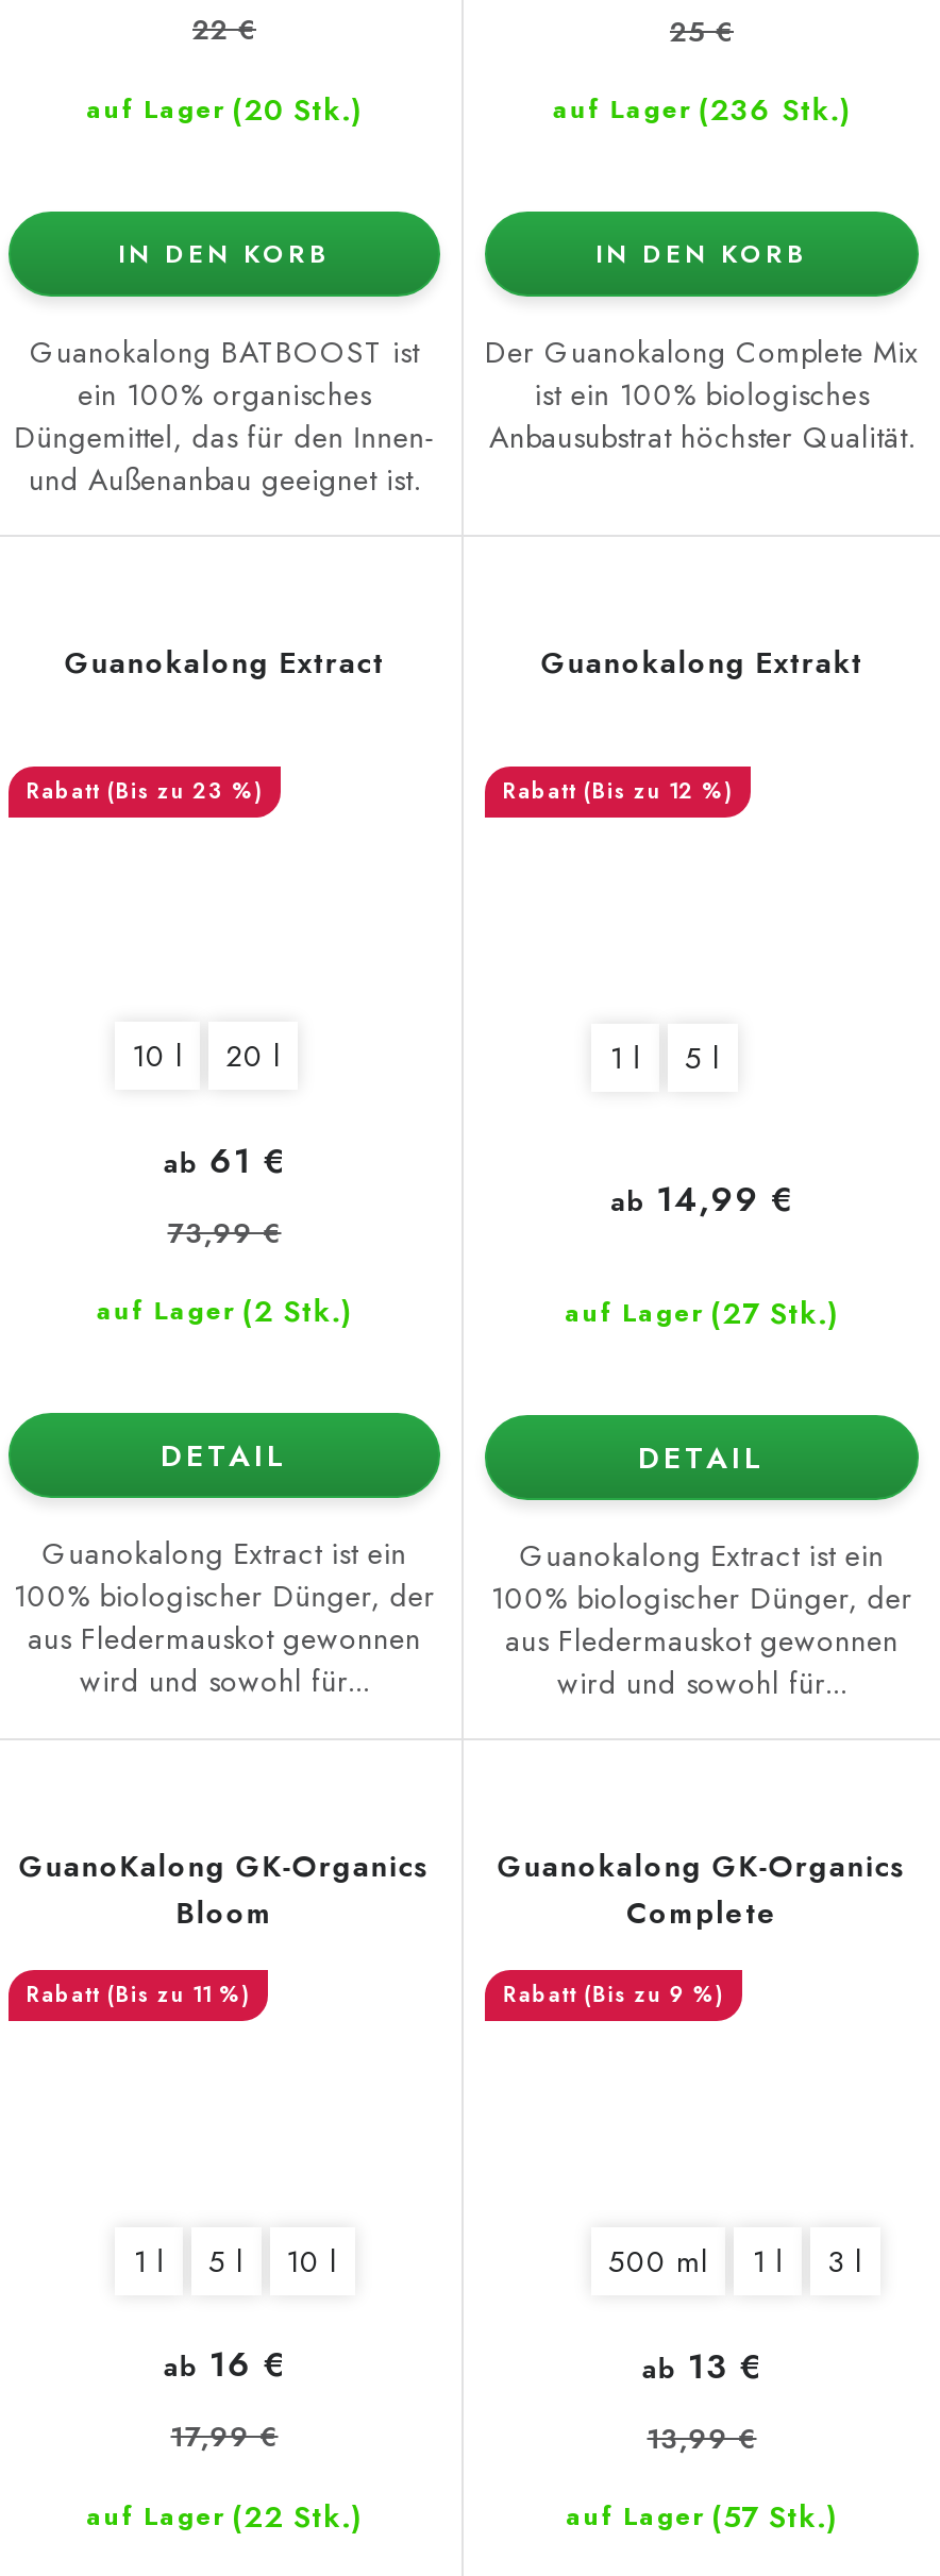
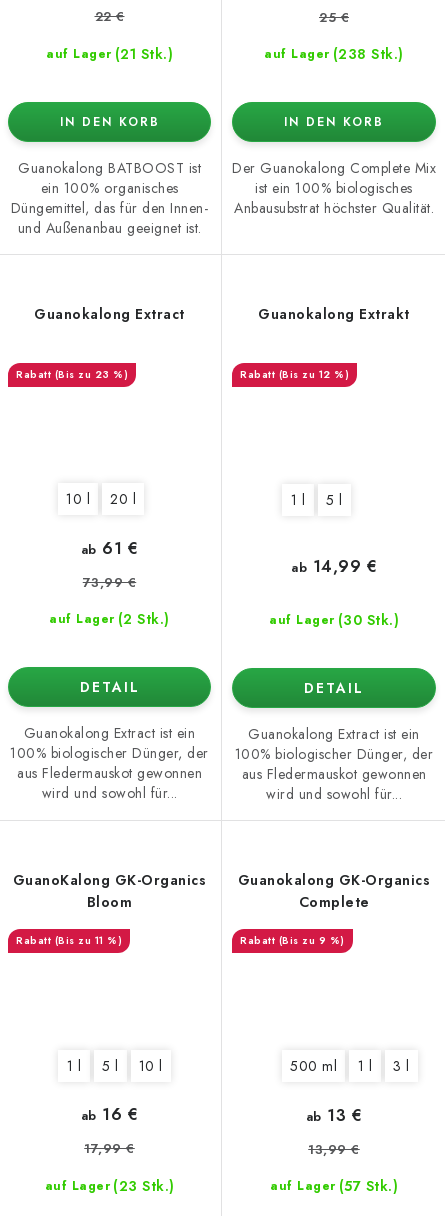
[86,88,363,130] auf Lager (20 Stk.) -> [46,44,173,64] auf Lager (21 Stk.)
[553,89,851,132] auf Lager (236 Stk.) -> [264,44,404,64] auf Lager (238 Stk.)
[565,1292,839,1334] auf Lager (27 Stk.) -> [269,610,399,630] auf Lager (30 Stk.)
[86,2495,363,2537] auf Lager (22 Stk.) -> [44,1176,174,1196] auf Lager (23 Stk.)

